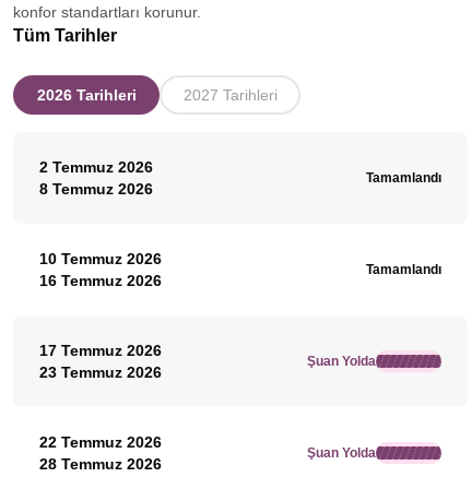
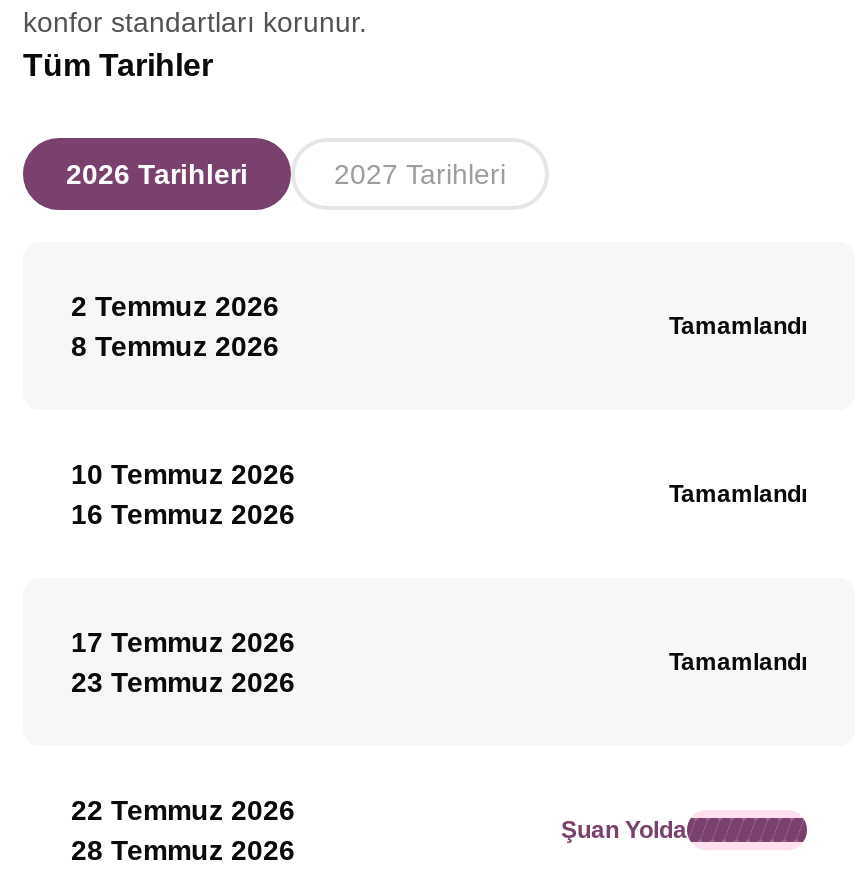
[307,354,376,369] Şuan Yolda -> [669,648,807,676] Tamamlandı

